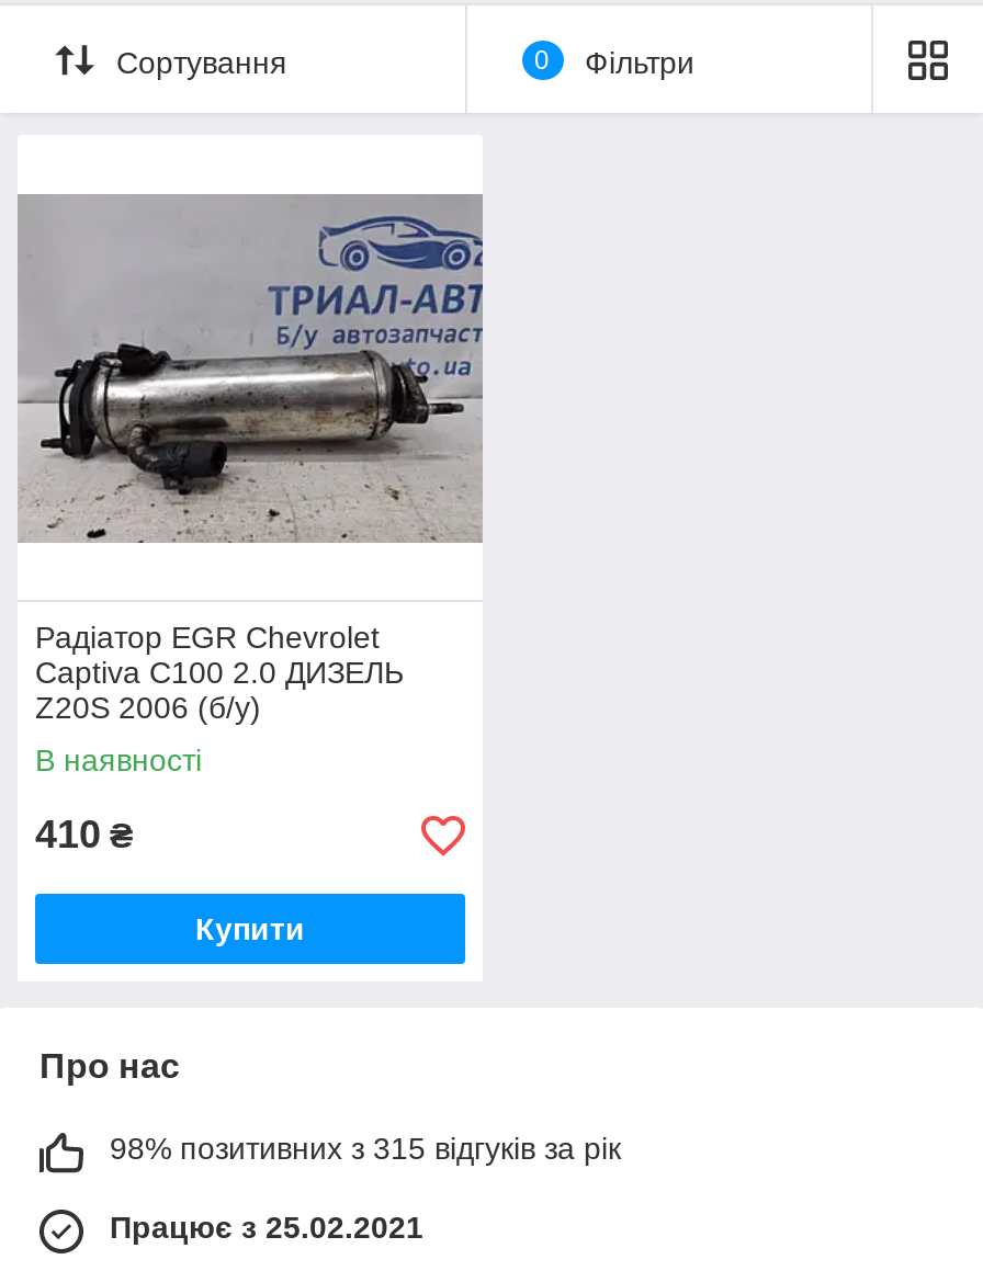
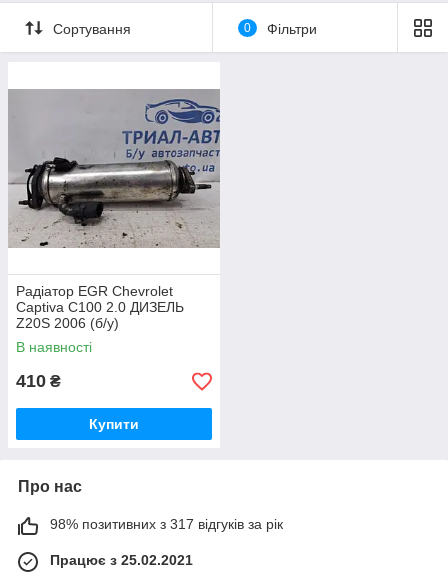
[110,1131,621,1166] 98% позитивних з 315 відгуків за рік -> [50,516,283,532] 98% позитивних з 317 відгуків за рік

